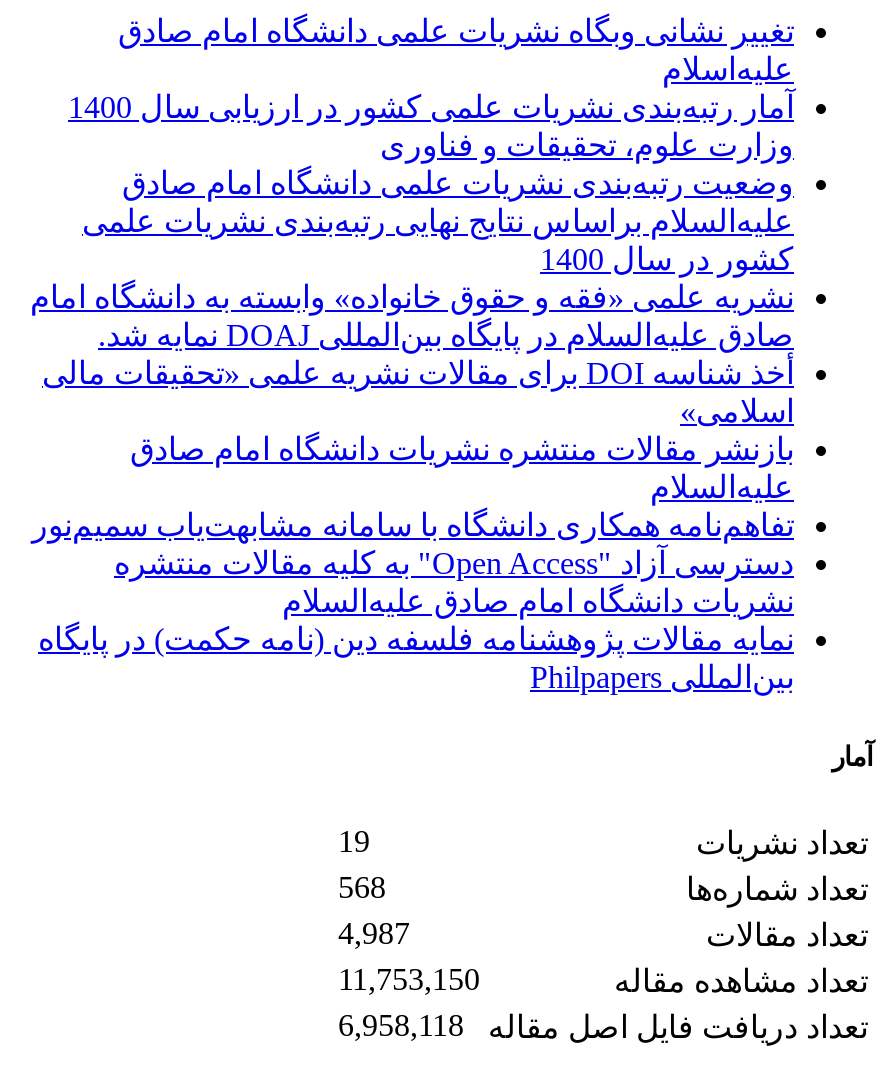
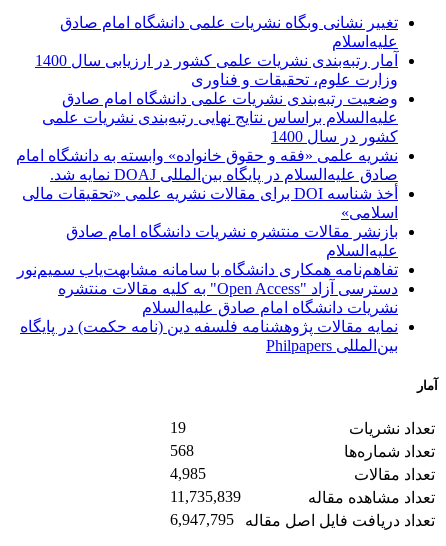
[338,915,410,949] 4,987 -> [170,465,206,482] 4,985
[338,961,480,995] 11,753,150 -> [170,488,241,505] 11,735,839
[338,1007,868,1043] تعداد دریافت فایل اصل مقاله 6,958,118 -> [170,511,435,529] تعداد دریافت فایل اصل مقاله 6,947,795

